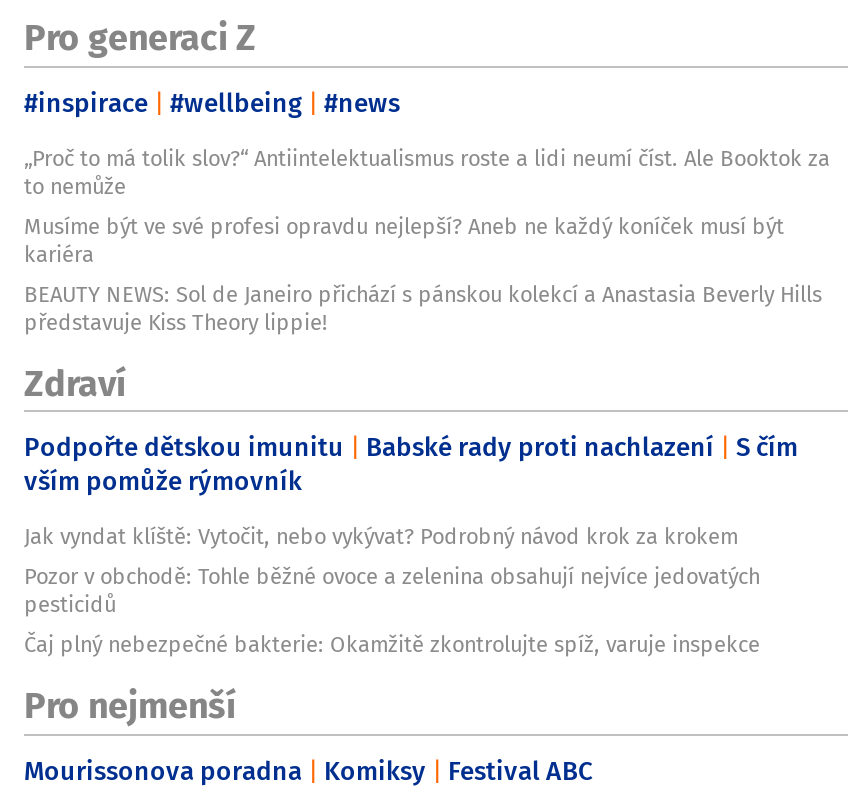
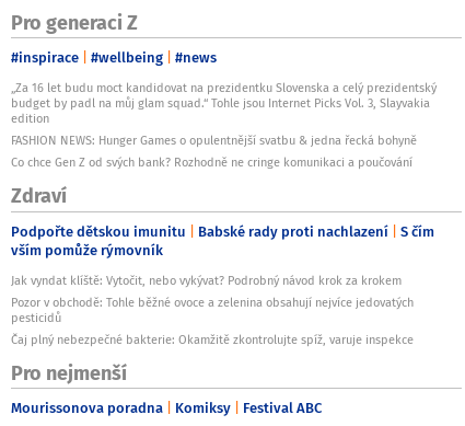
[24,142,830,338] „Proč to má tolik slov?“ Antiintelektualismus roste a lidi neumí číst. Ale Booktok za | to nemůže | Musíme být ve své profesi opravdu nejlepší? Aneb ne každý koníček musí být | kariéra | BEAUTY NEWS: Sol de Janeiro přichází s pánskou kolekcí a Anastasia Beverly Hills | představuje Kiss Theory lippie! -> [11,79,437,171] „Za 16 let budu moct kandidovat na prezidentku Slovenska a celý prezidentský | budget by padl na můj glam squad.“ Tohle jsou Internet Picks Vol. 3, Slayvakia | edition | FASHION NEWS: Hunger Games o opulentnější svatbu & jedna řecká bohyně | Co chce Gen Z od svých bank? Rozhodně ne cringe komunikaci a poučování

